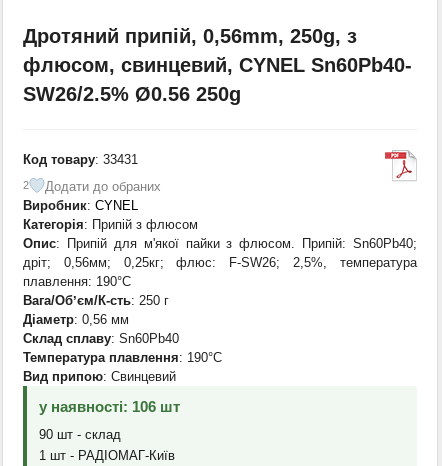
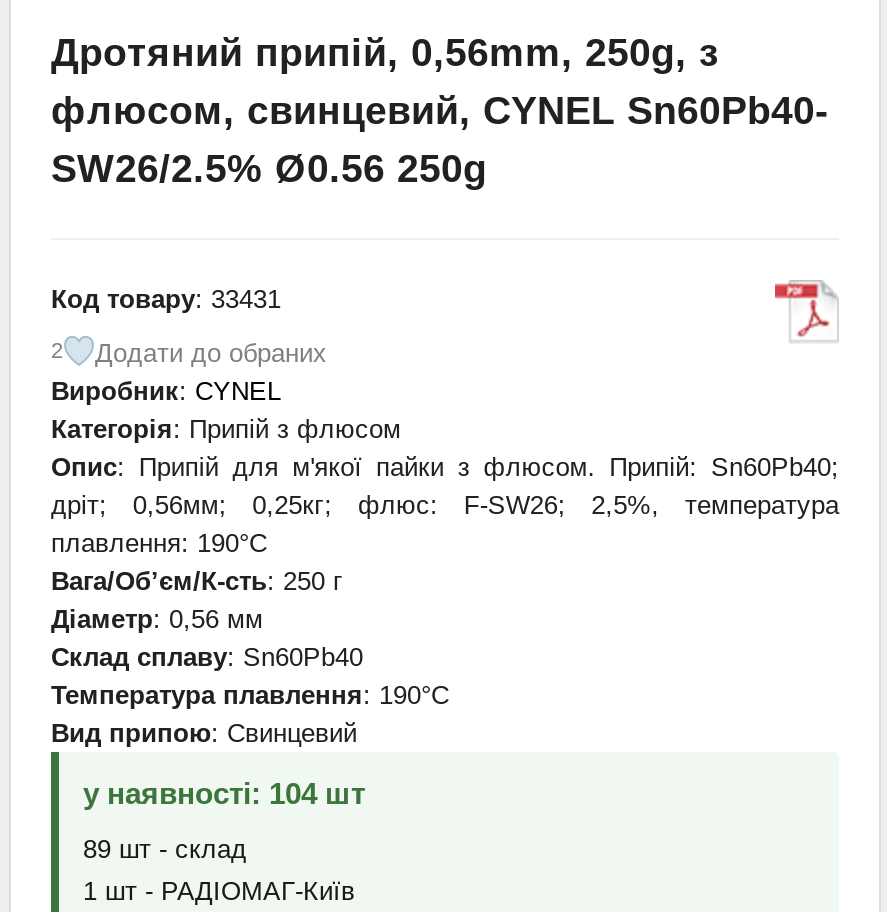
[39,398,180,415] у наявності: 106 шт -> [83,775,365,809] у наявності: 104 шт
[39,427,121,442] 90 шт - склад -> [83,833,247,863] 89 шт - склад

